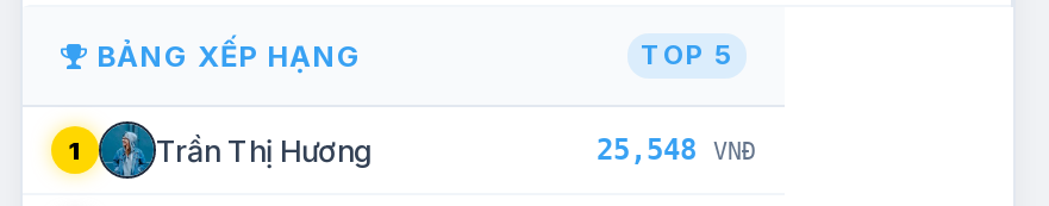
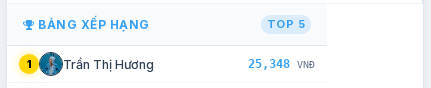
[597,132,756,166] 25,548 VNĐ -> [248,56,315,70] 25,348 VNĐ

